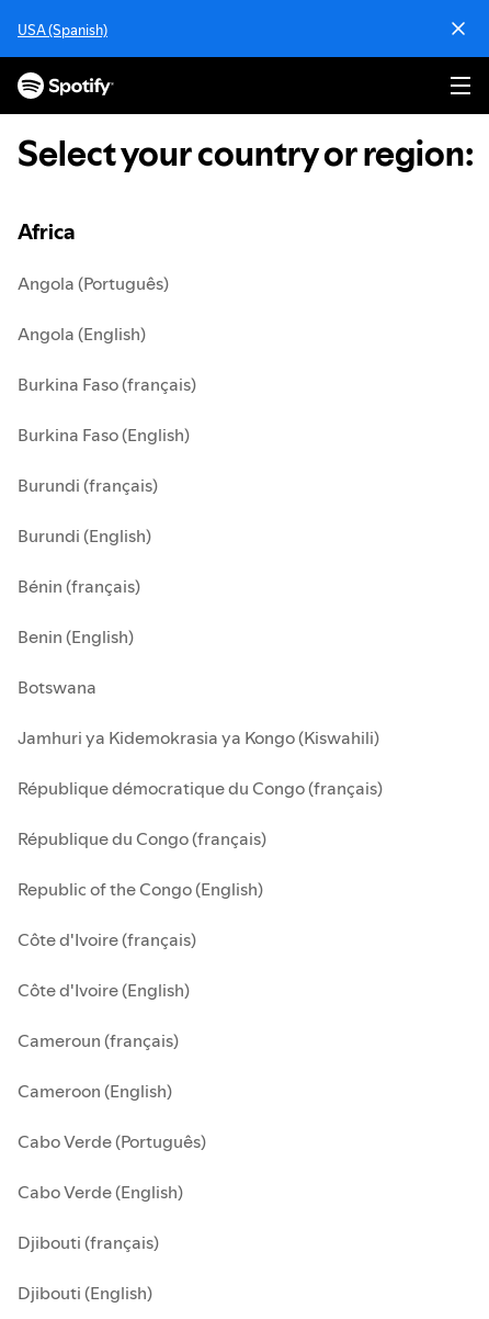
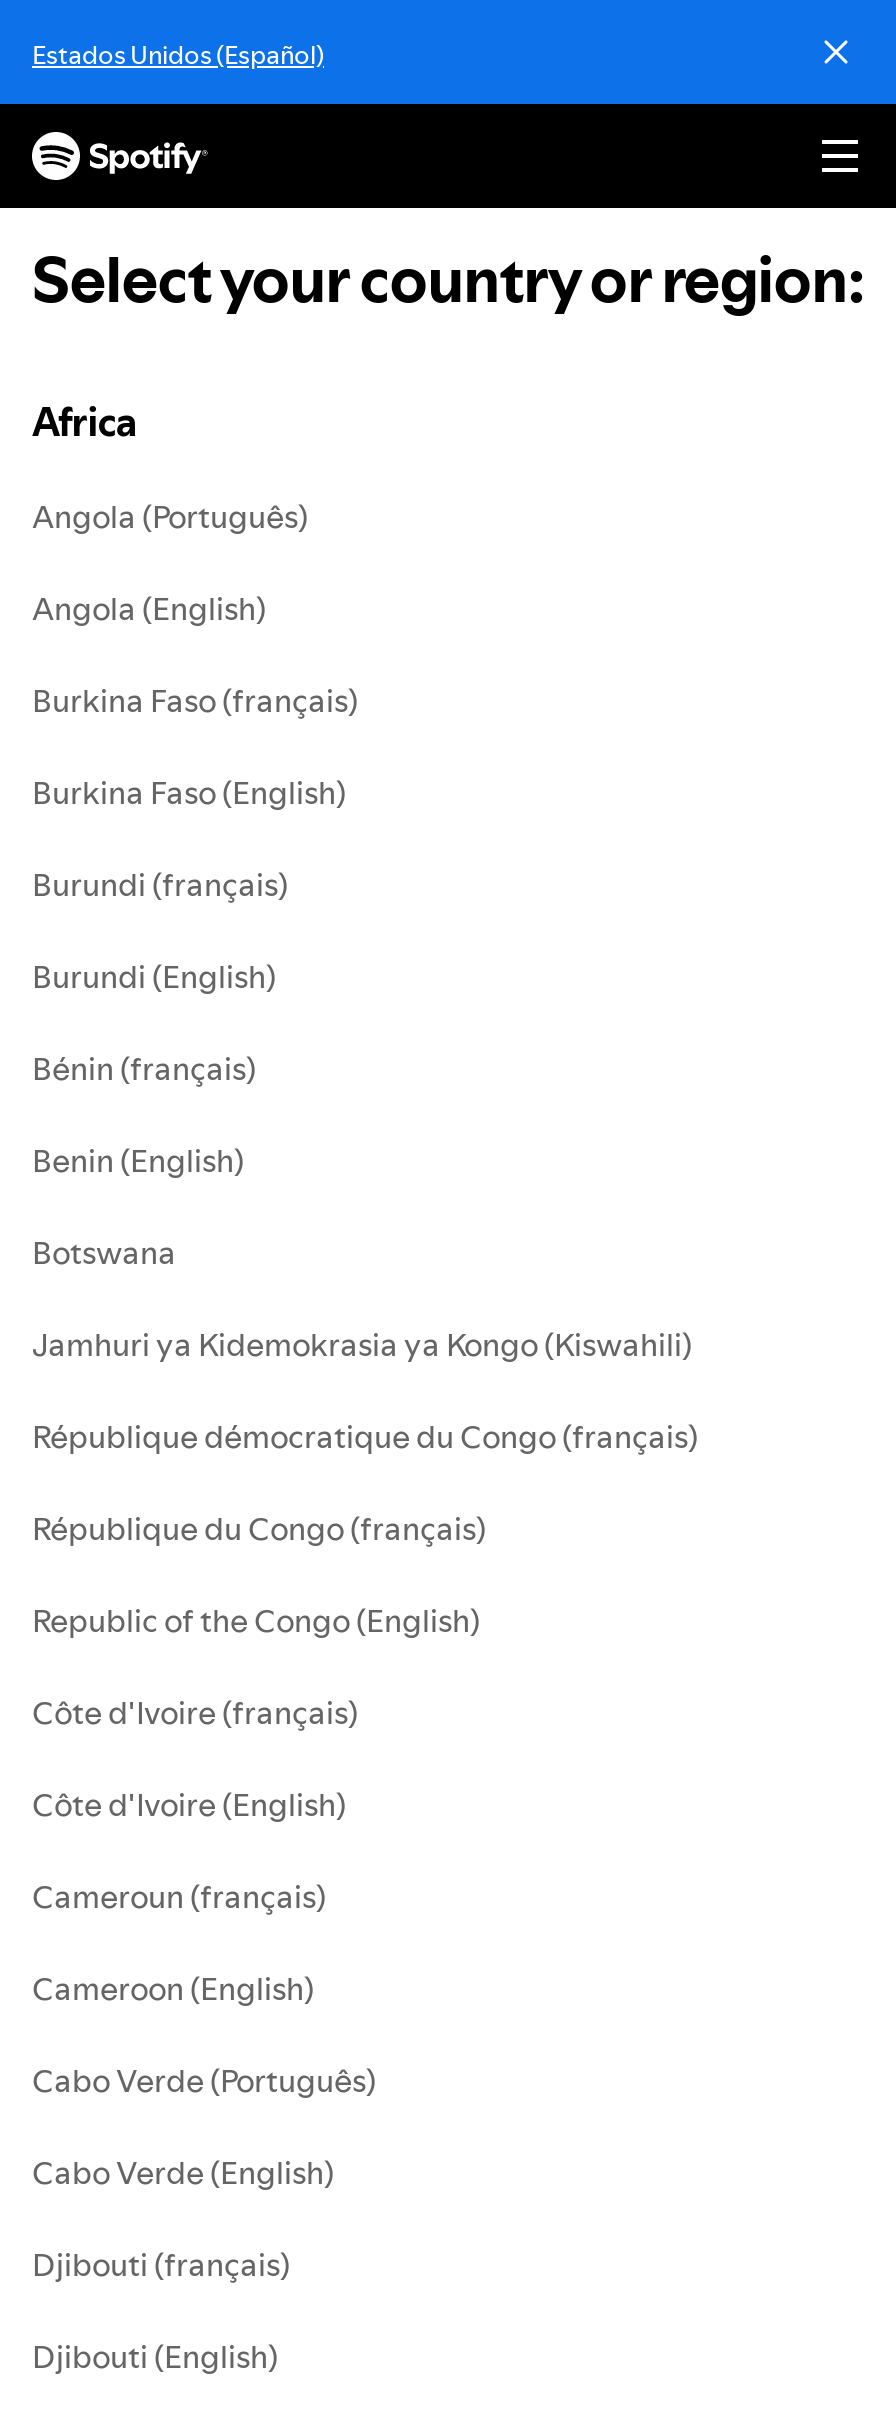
[18,20,107,40] USA (Spanish) -> [32,36,324,72] Estados Unidos (Español)

